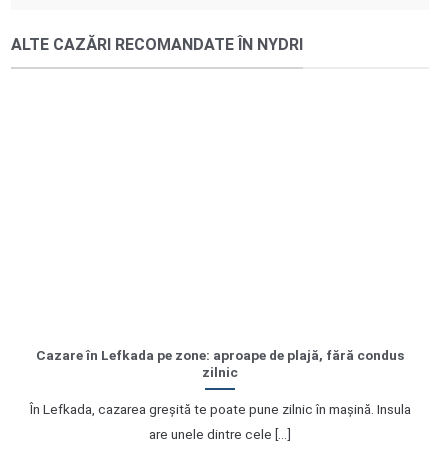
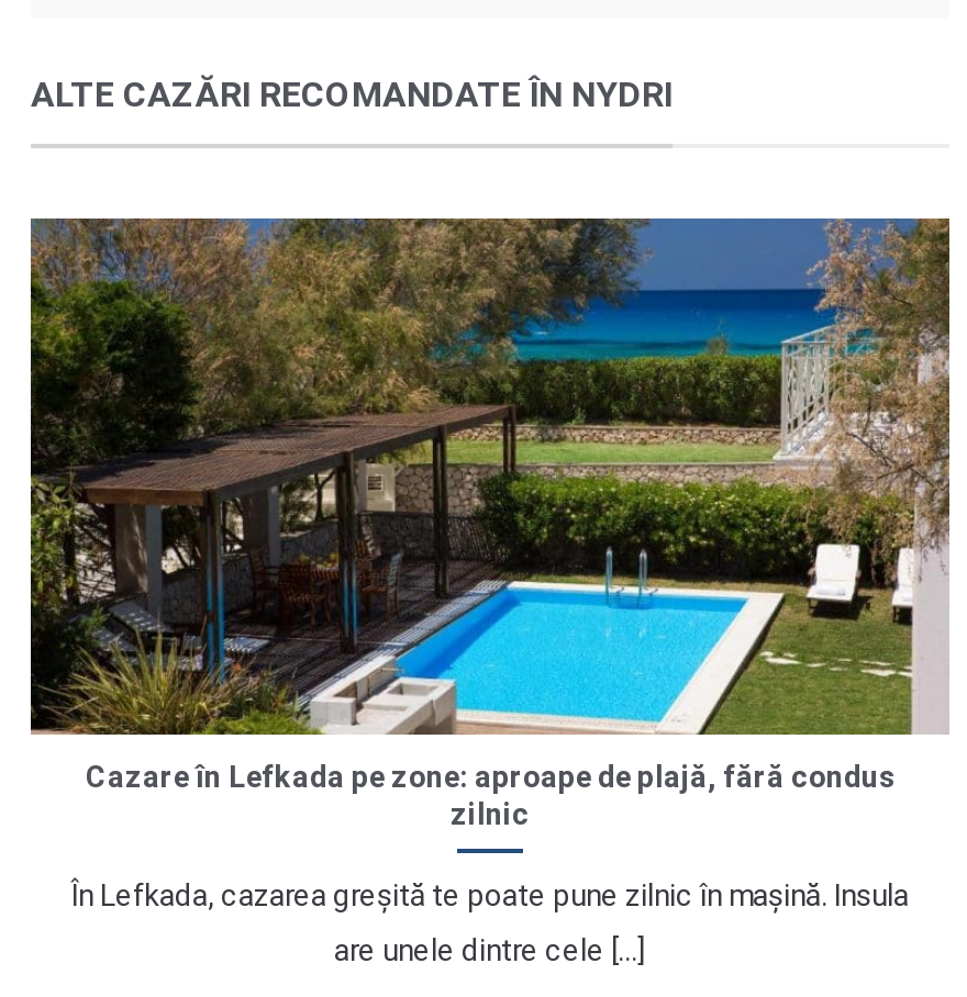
none -> [29,216,952,737] [image]

